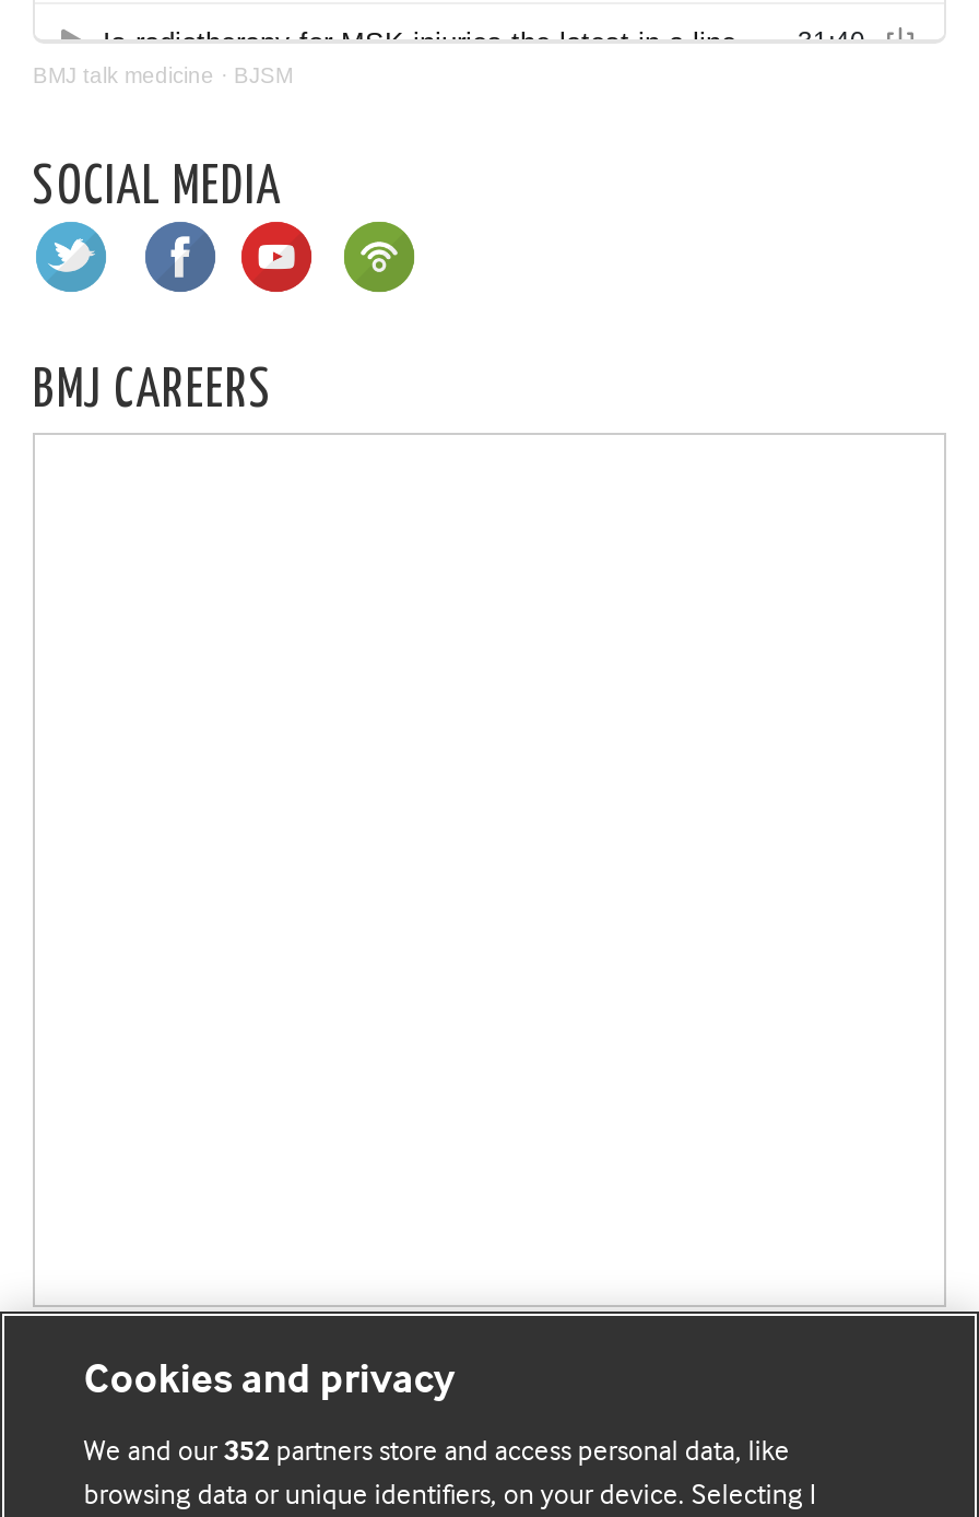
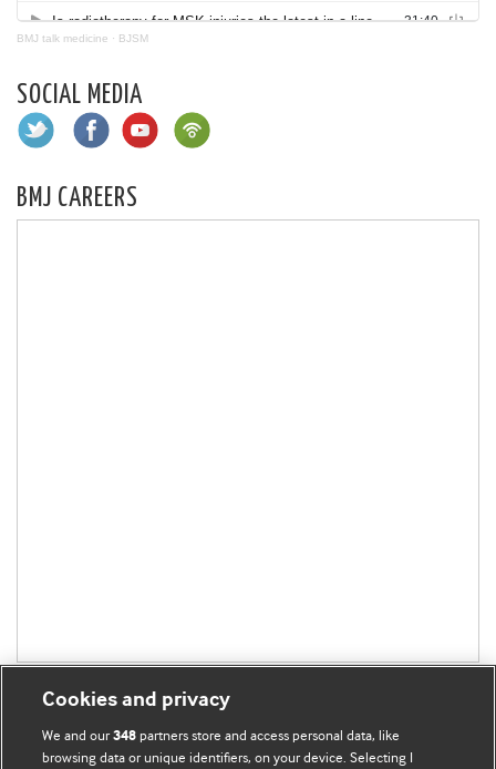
[84,1434,790,1469] We and our 352 partners store and access personal data, like -> [43,727,400,745] We and our 348 partners store and access personal data, like

